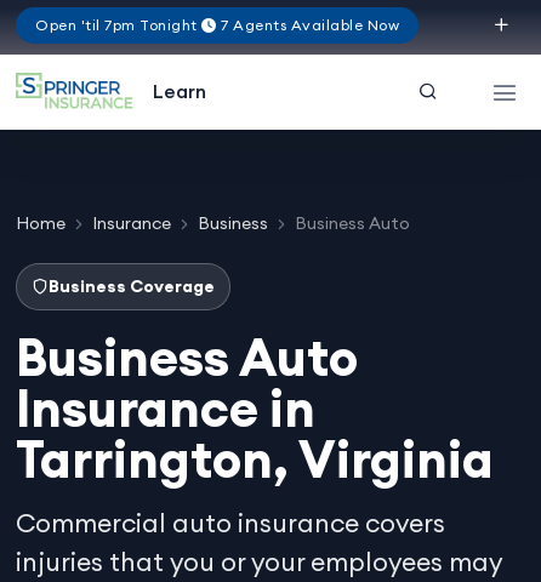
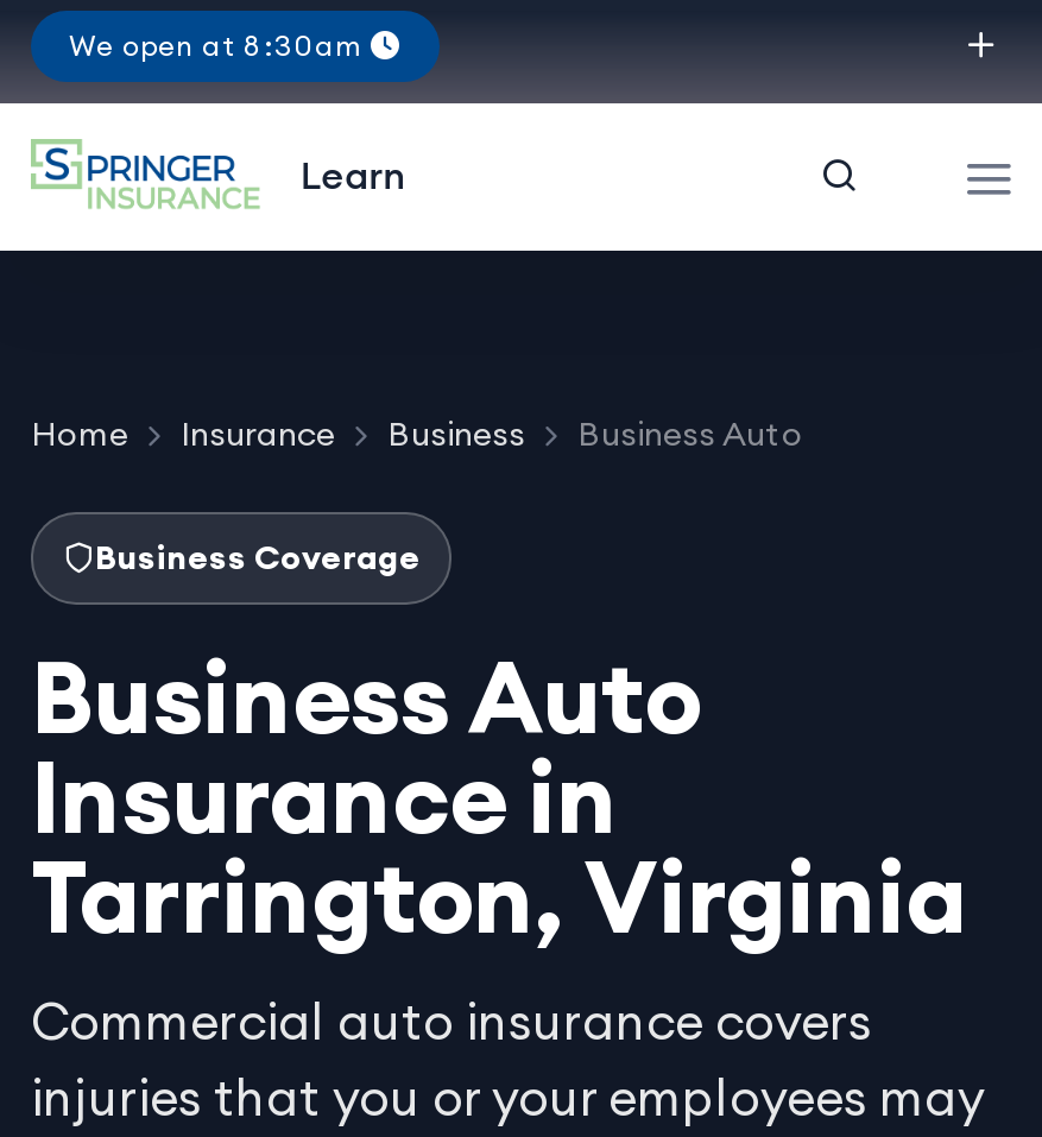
[35,16,399,34] Open 'til 7pm Tonight | 7 Agents Available Now -> [69,27,371,63] We open at 8:30am

